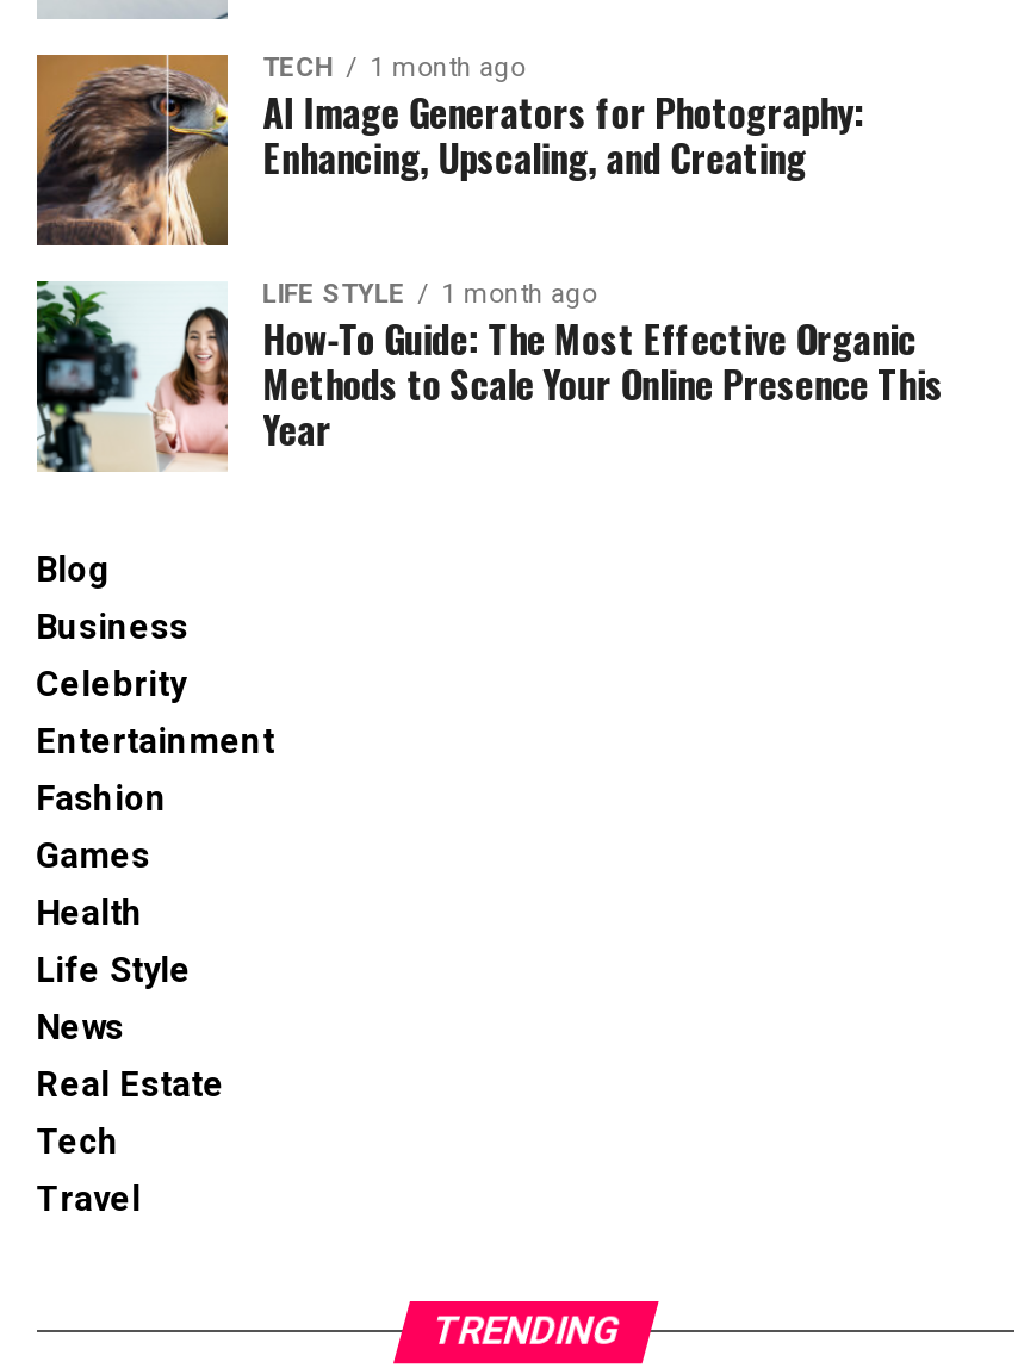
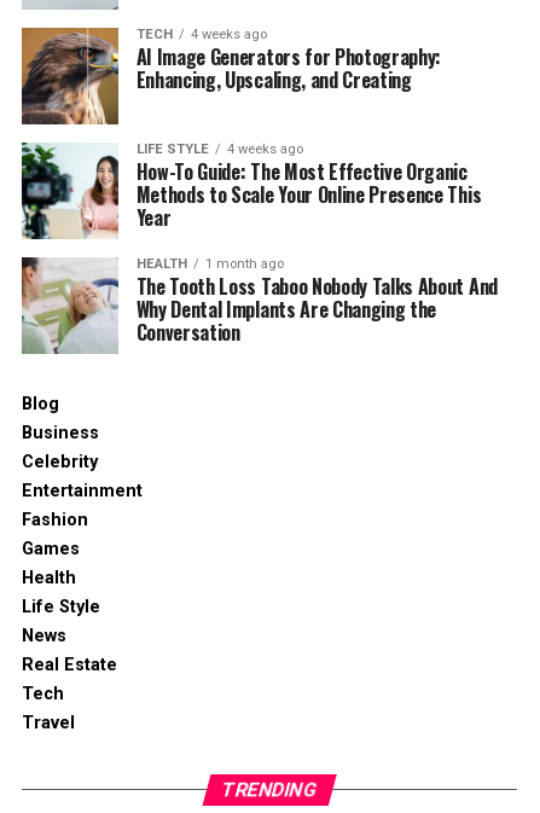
[263,53,525,84] TECH 1 month ago -> [136,27,267,42] TECH 4 weeks ago
[263,279,596,310] LIFE STYLE 1 month ago -> [136,141,303,157] LIFE STYLE 4 weeks ago
none -> [21,256,498,354] [image] | HEALTH | 1 month ago | The Tooth Loss Taboo Nobody Talks About And | Why Dental Implants Are Changing the | Conversation

